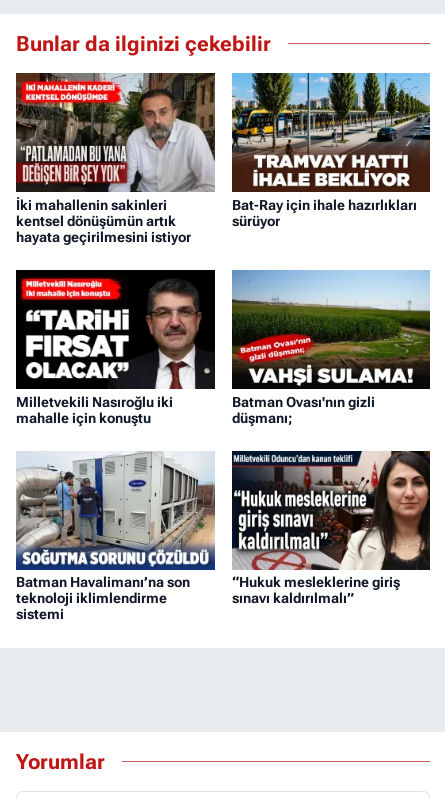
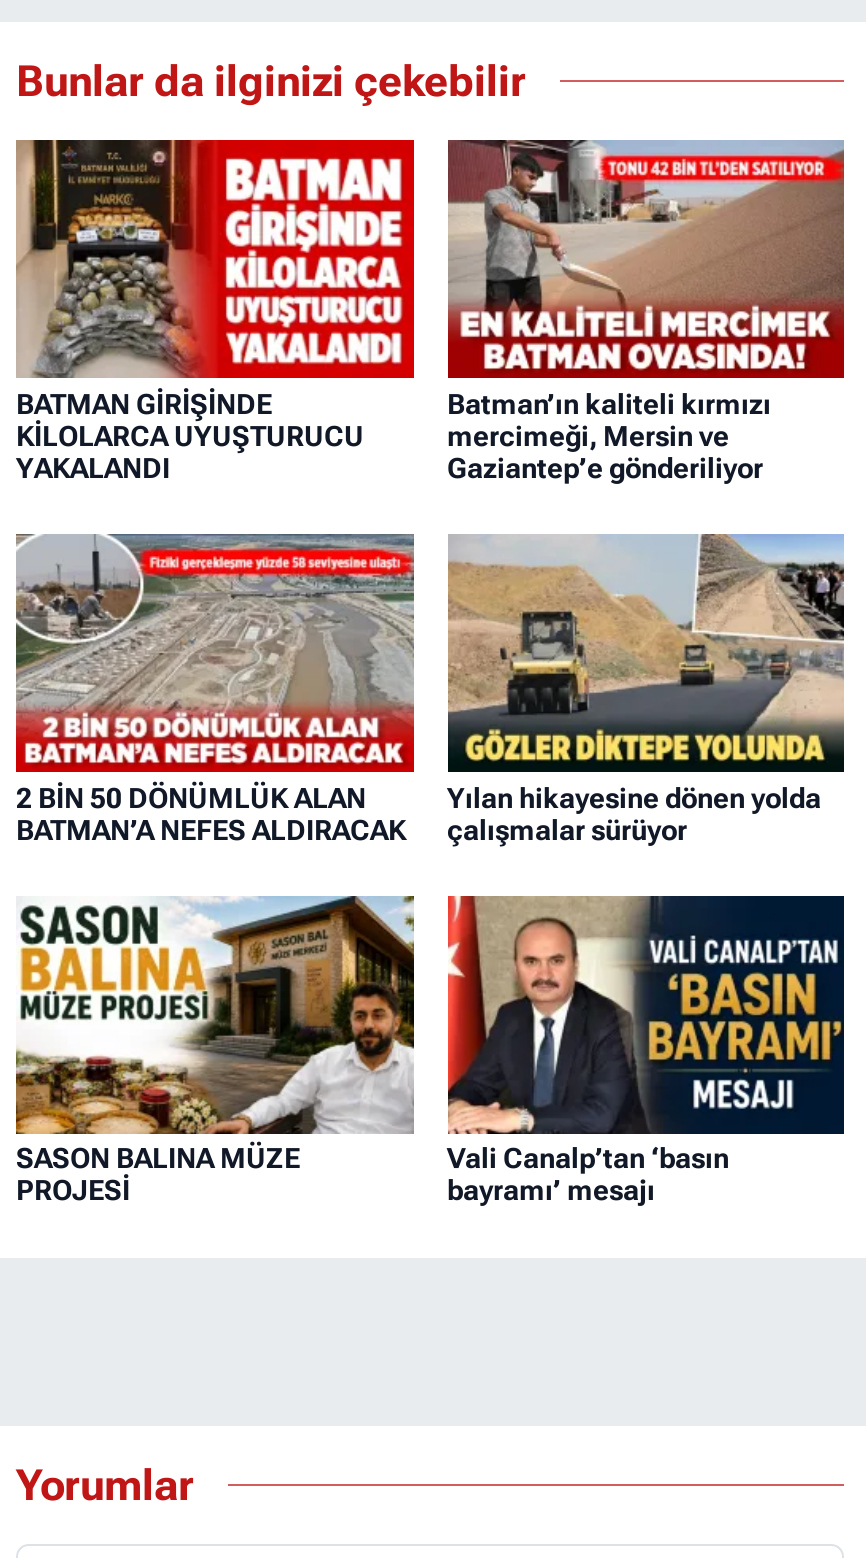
[15,72,216,245] [image] | İki mahallenin sakinleri | kentsel dönüşümün artık | hayata geçirilmesini istiyor -> [16,138,416,483] [image] | BATMAN GİRİŞİNDE | KİLOLARCA UYUŞTURUCU | YAKALANDI
[231,72,431,229] [image] | Bat-Ray için ihale hazırlıkları | sürüyor -> [446,138,846,483] [image] | Batman’ın kaliteli kırmızı | mercimeği, Mersin ve | Gaziantep’e gönderiliyor
[15,269,216,426] [image] | Milletvekili Nasıroğlu iki | mahalle için konuştu -> [14,532,416,845] [image] | 2 BİN 50 DÖNÜMLÜK ALAN | BATMAN’A NEFES ALDIRACAK
[231,270,430,426] [image] | Batman Ovası'nın gizli | düşmanı; -> [446,532,846,845] [image] | Yılan hikayesine dönen yolda | çalışmalar sürüyor
[15,452,215,622] [image] | Batman Havalimanı’na son | teknoloji iklimlendirme | sistemi -> [14,894,416,1207] [image] | SASON BALINA MÜZE | PROJESİ
[231,450,430,606] [image] | “Hukuk mesleklerine giriş | sınavı kaldırılmalı” -> [446,894,844,1207] [image] | Vali Canalp’tan ‘basın | bayramı’ mesajı

